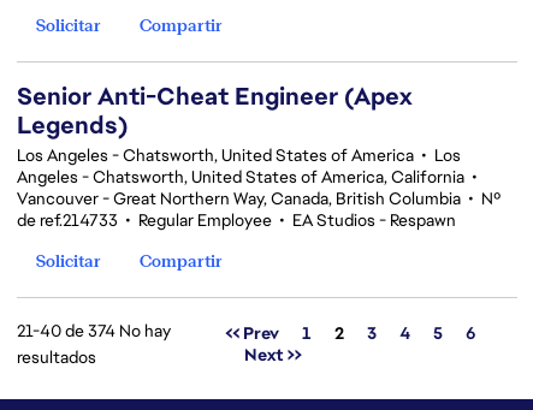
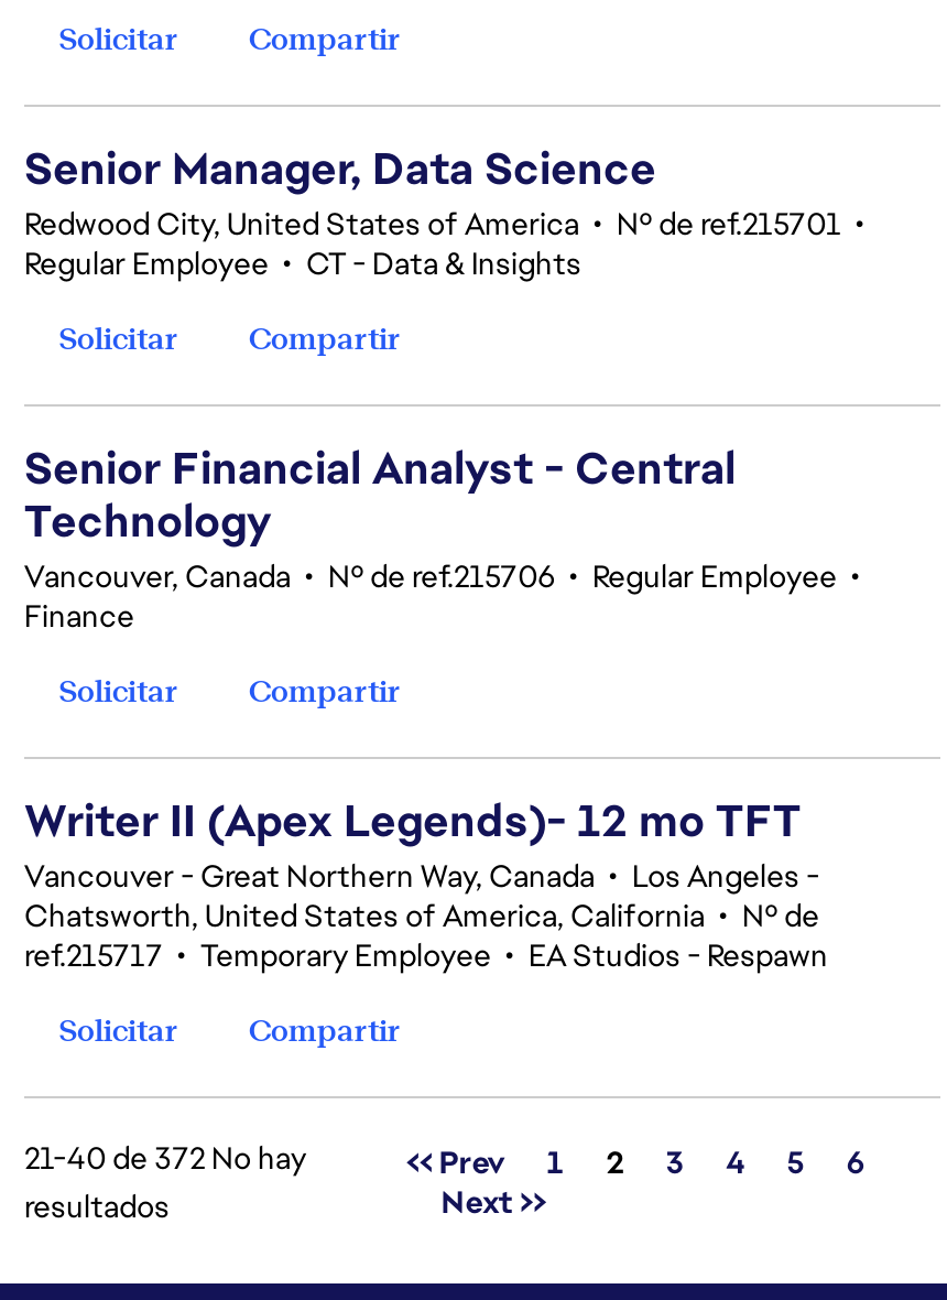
[17,81,501,231] Senior Anti-Cheat Engineer (Apex | Legends) | Los Angeles - Chatsworth, United States of America • Los | Angeles - Chatsworth, United States of America, California • | Vancouver - Great Northern Way, Canada, British Columbia • Nº | de ref.214733 • Regular Employee • EA Studios - Respawn -> [24,140,872,283] Senior Manager, Data Science | Redwood City, United States of America • Nº de ref.215701 • | Regular Employee • CT - Data & Insights
moved [36,249,223,271] -> [59,317,401,357]: Solicitar | Compartir
[17,320,171,341] 21-40 de 374 No hay -> [24,440,868,1178] Senior Financial Analyst - Central | Technology | Vancouver, Canada • Nº de ref.215706 • Regular Employee • | Finance | Solicitar | Compartir | Writer II (Apex Legends)- 12 mo TFT | Vancouver - Great Northern Way, Canada • Los Angeles - | Chatsworth, United States of America, California • Nº de | ref.215717 • Temporary Employee • EA Studios - Respawn | Solicitar | Compartir | 21-40 de 372 No hay

